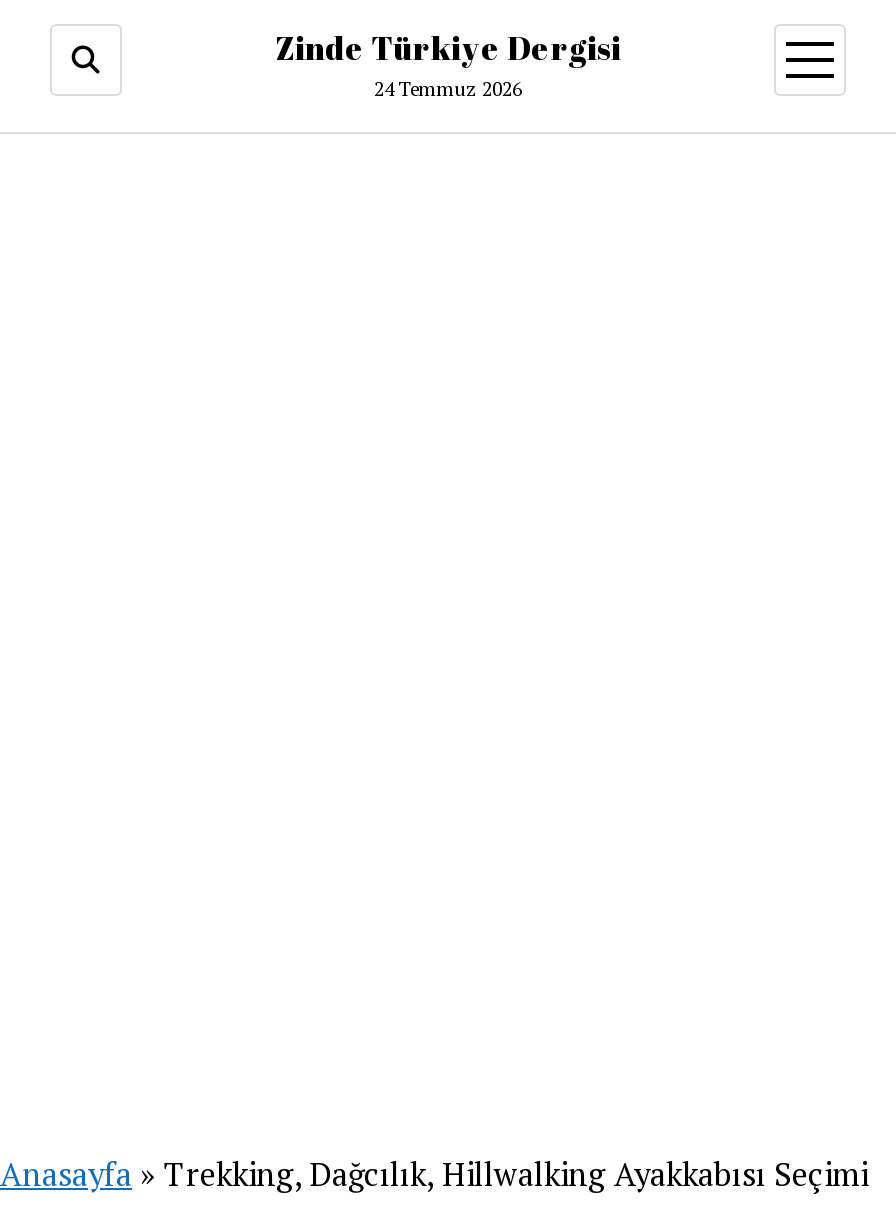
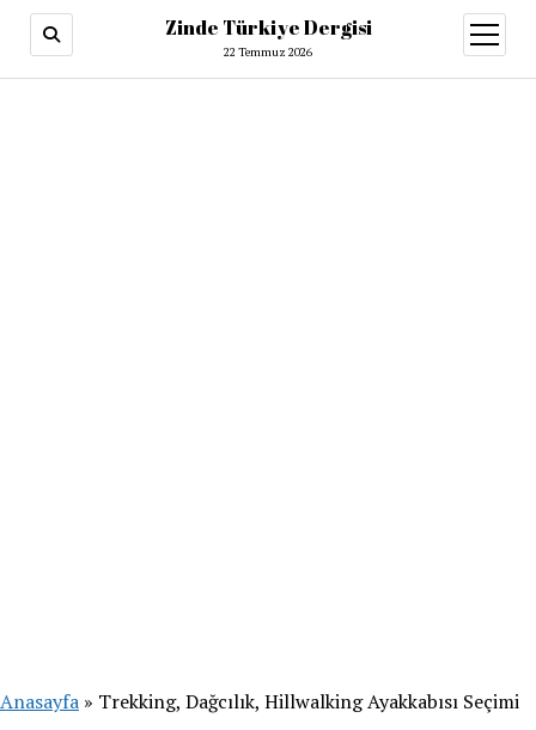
[374,76,522,102] 24 Temmuz 2026 -> [224,44,312,60] 22 Temmuz 2026

